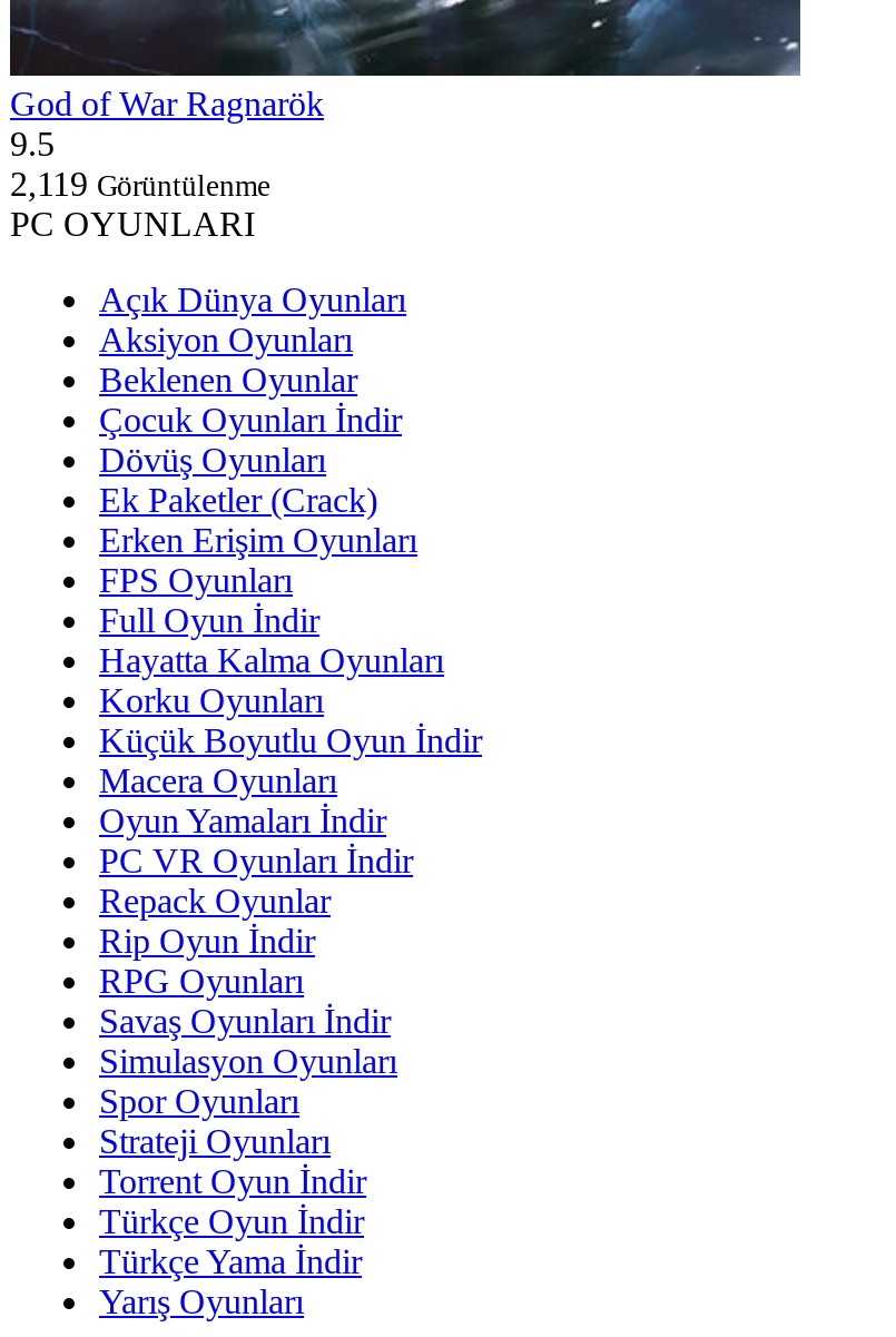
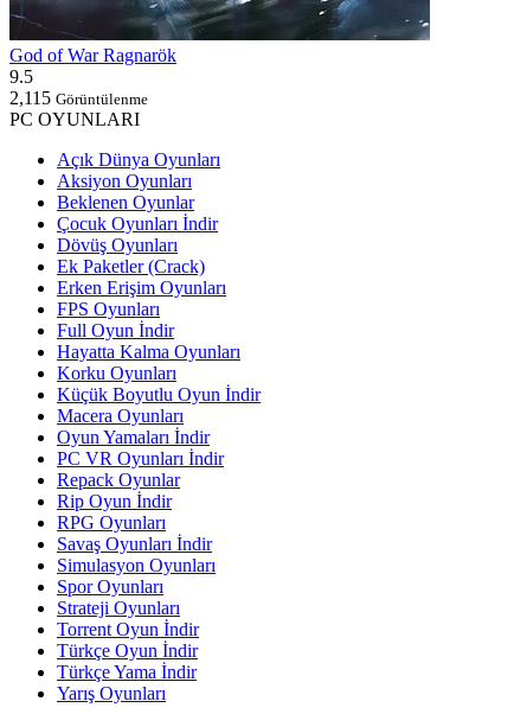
[10,165,270,202] 2,119 Görüntülenme -> [9,88,148,108] 2,115 Görüntülenme

